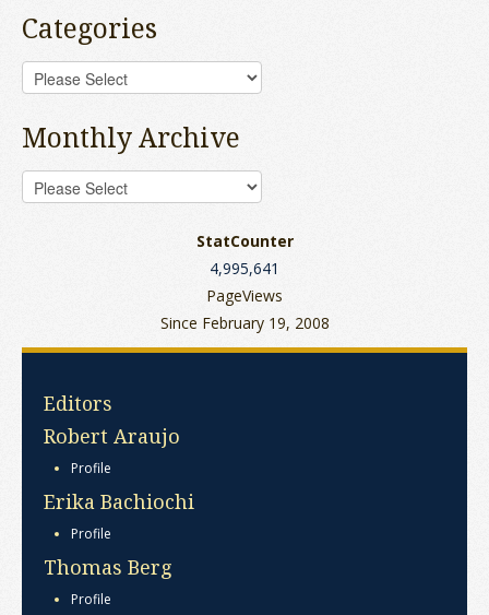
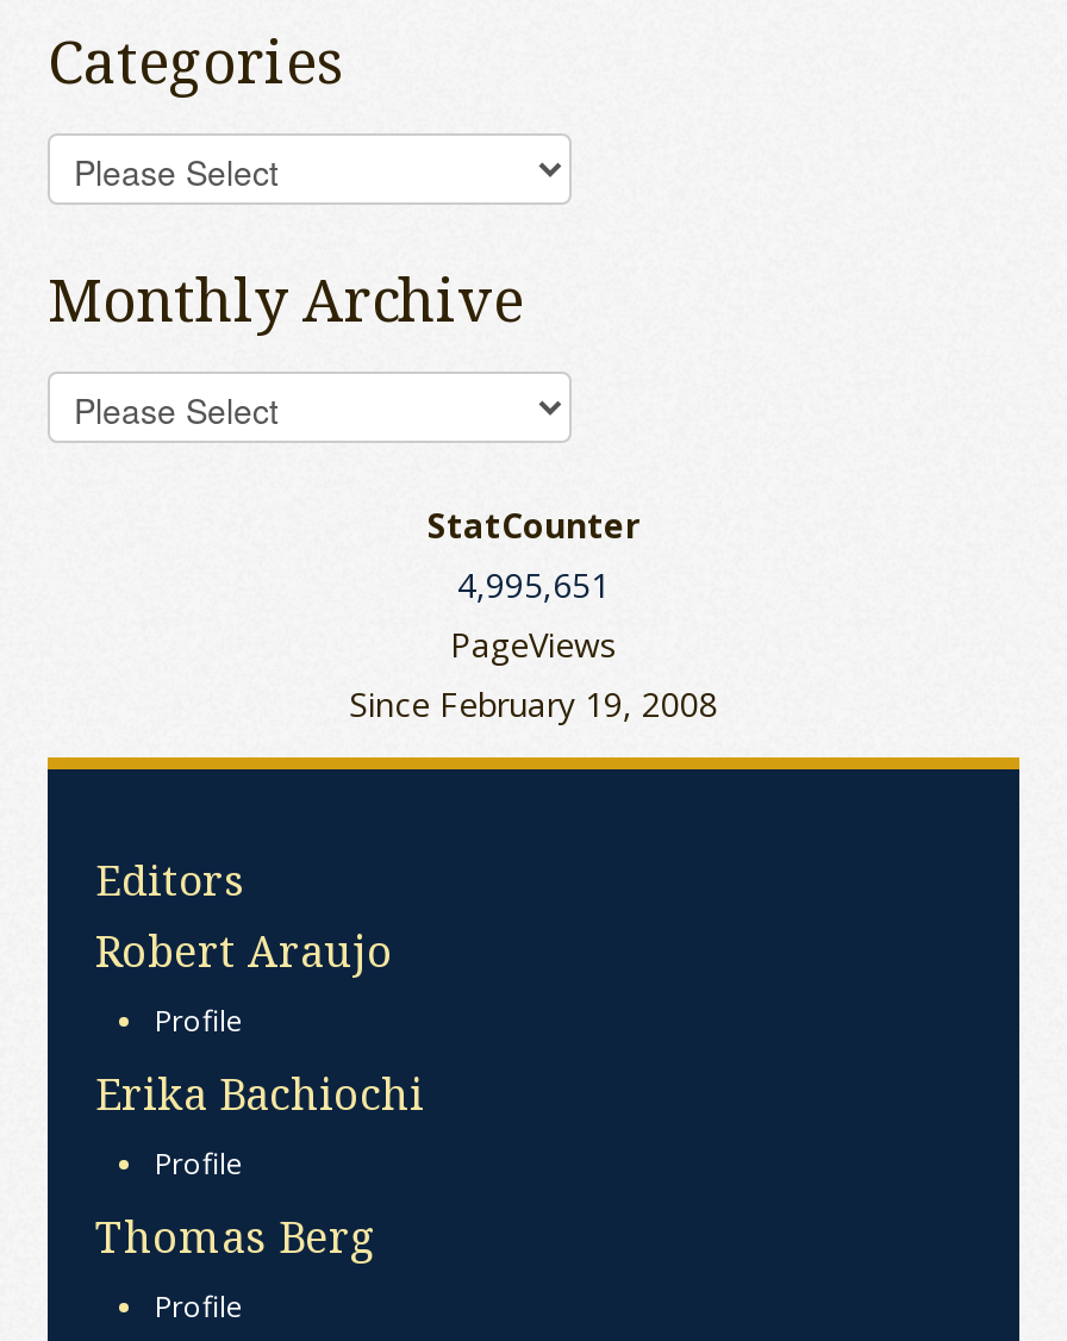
[210,258,279,279] 4,995,641 -> [457,562,610,607] 4,995,651

